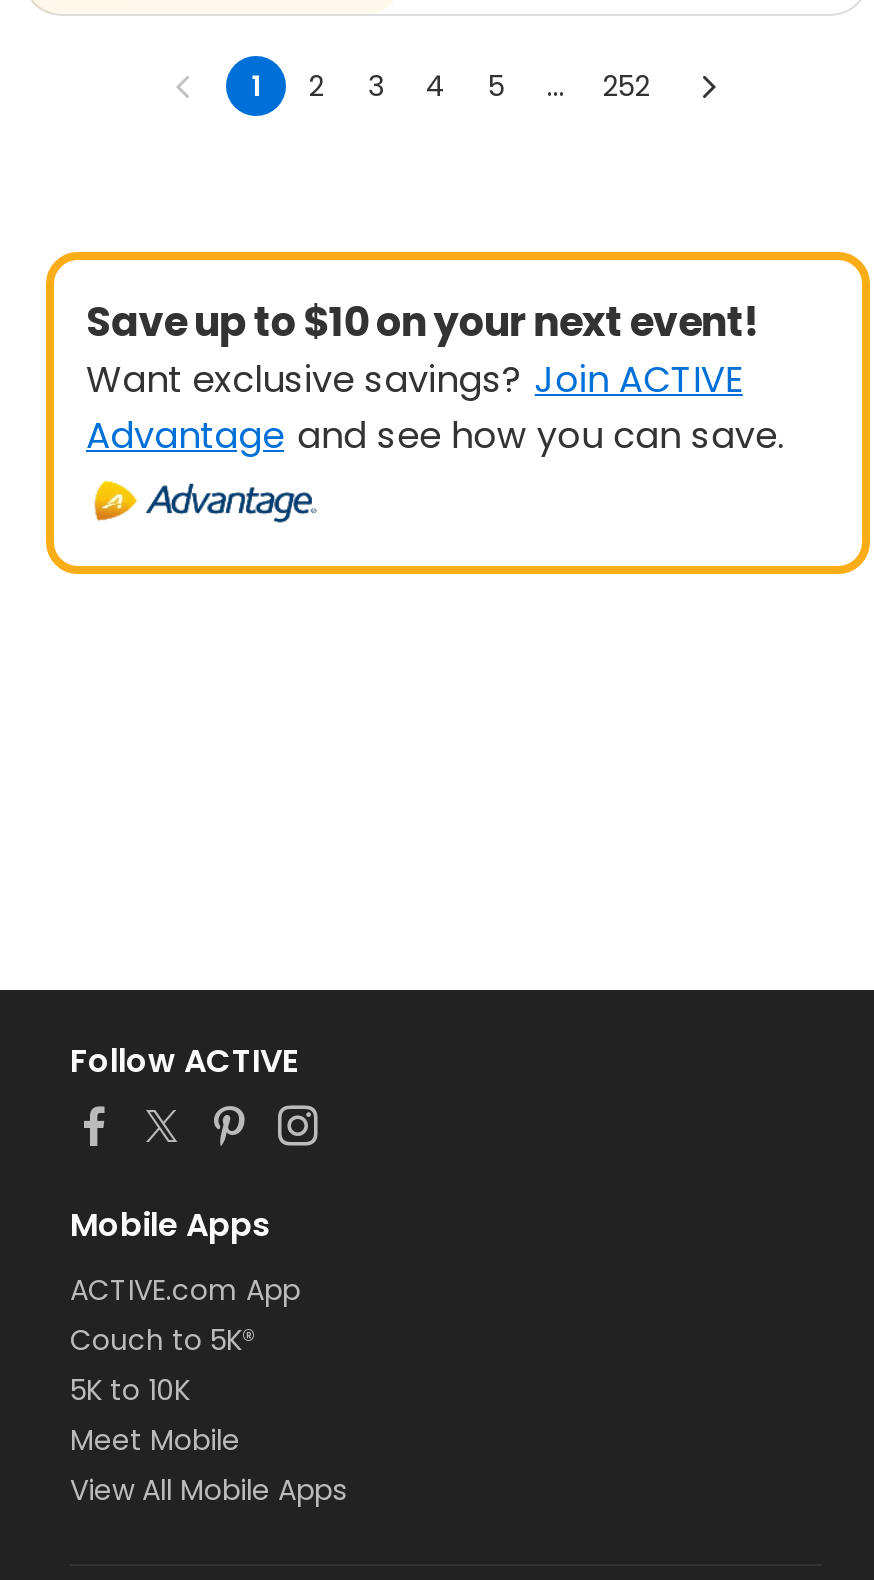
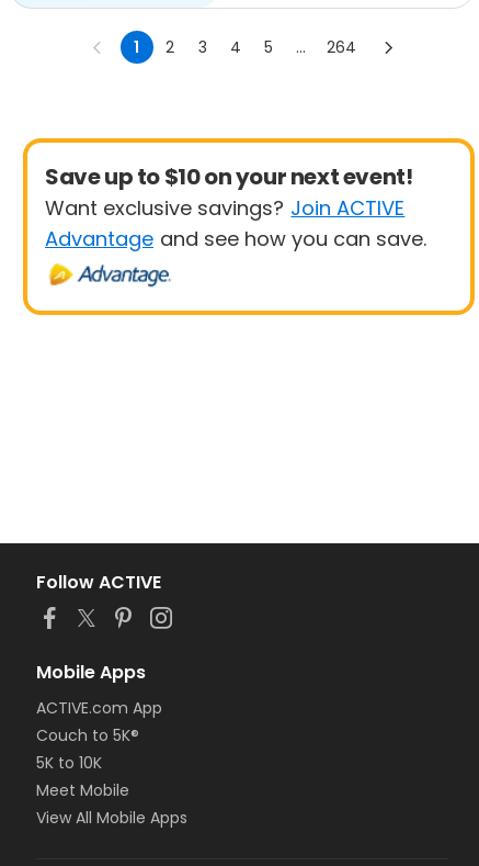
[602,66,650,106] 252 -> [326,36,356,58] 264

